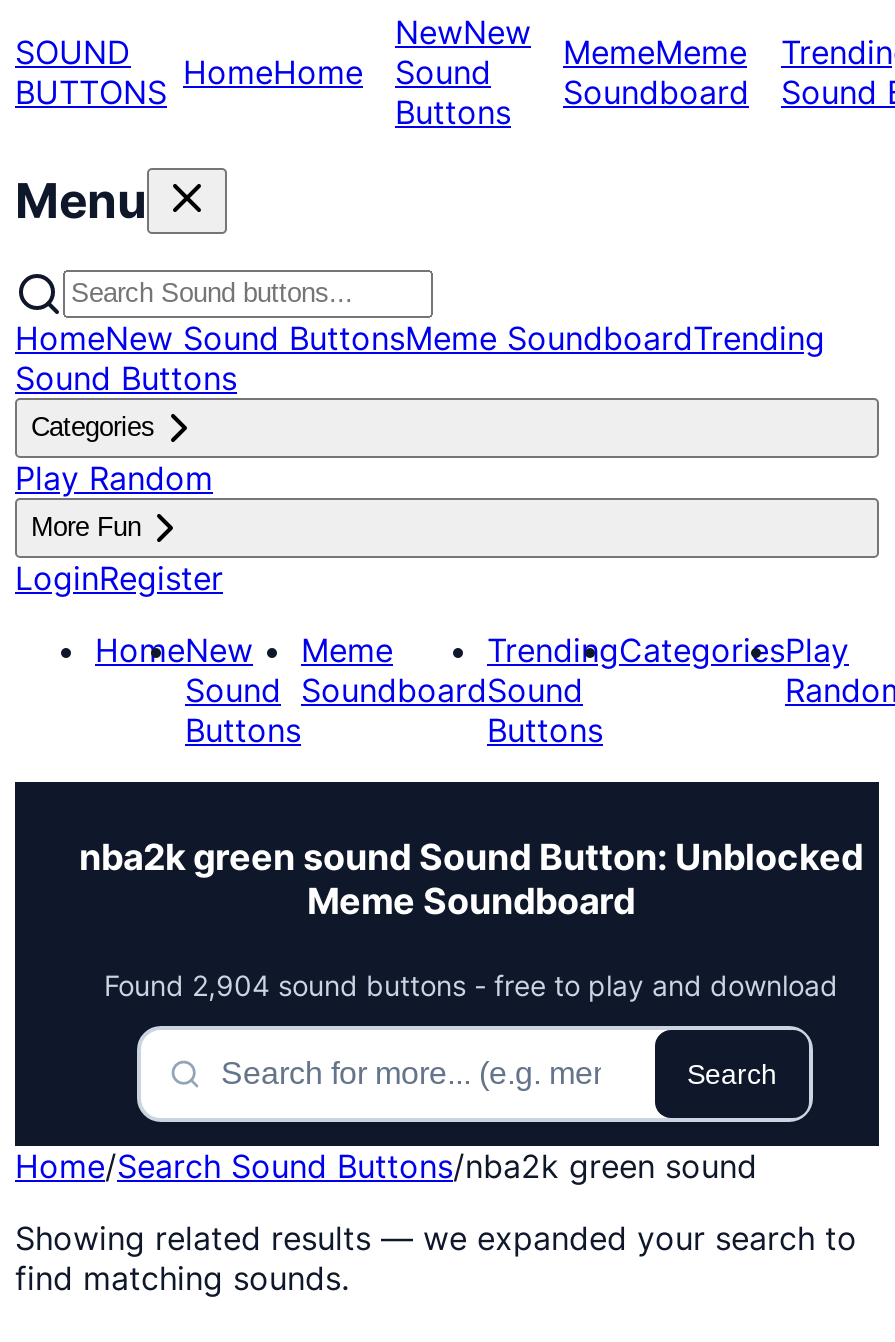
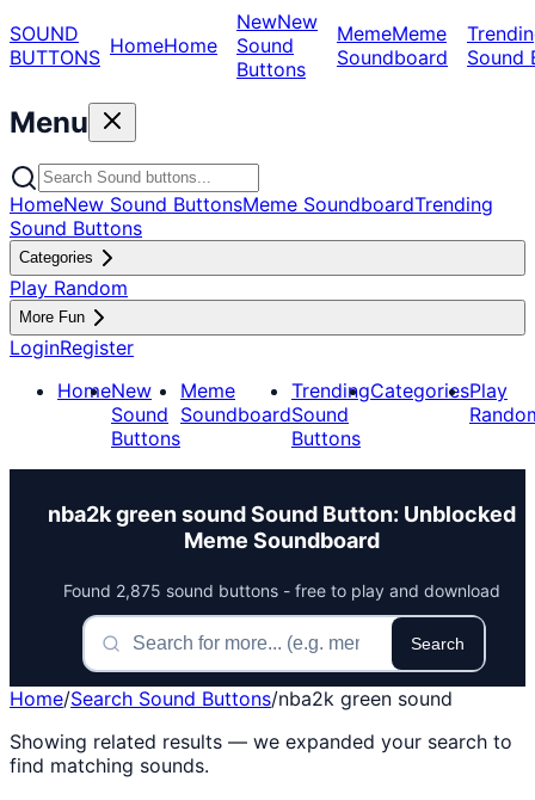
[104,968,838,1002] Found 2,904 sound buttons - free to play and download -> [63,580,500,600] Found 2,875 sound buttons - free to play and download

